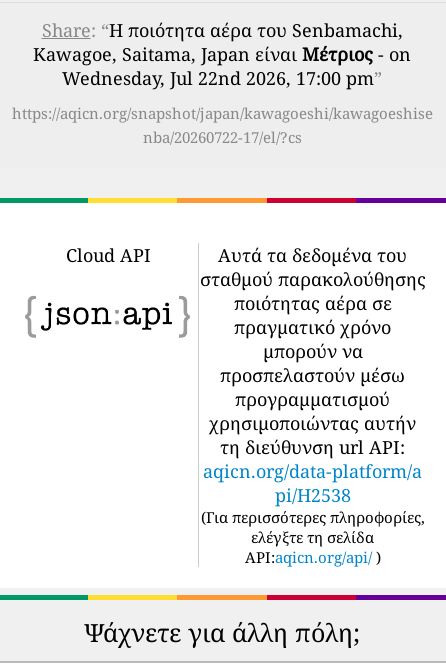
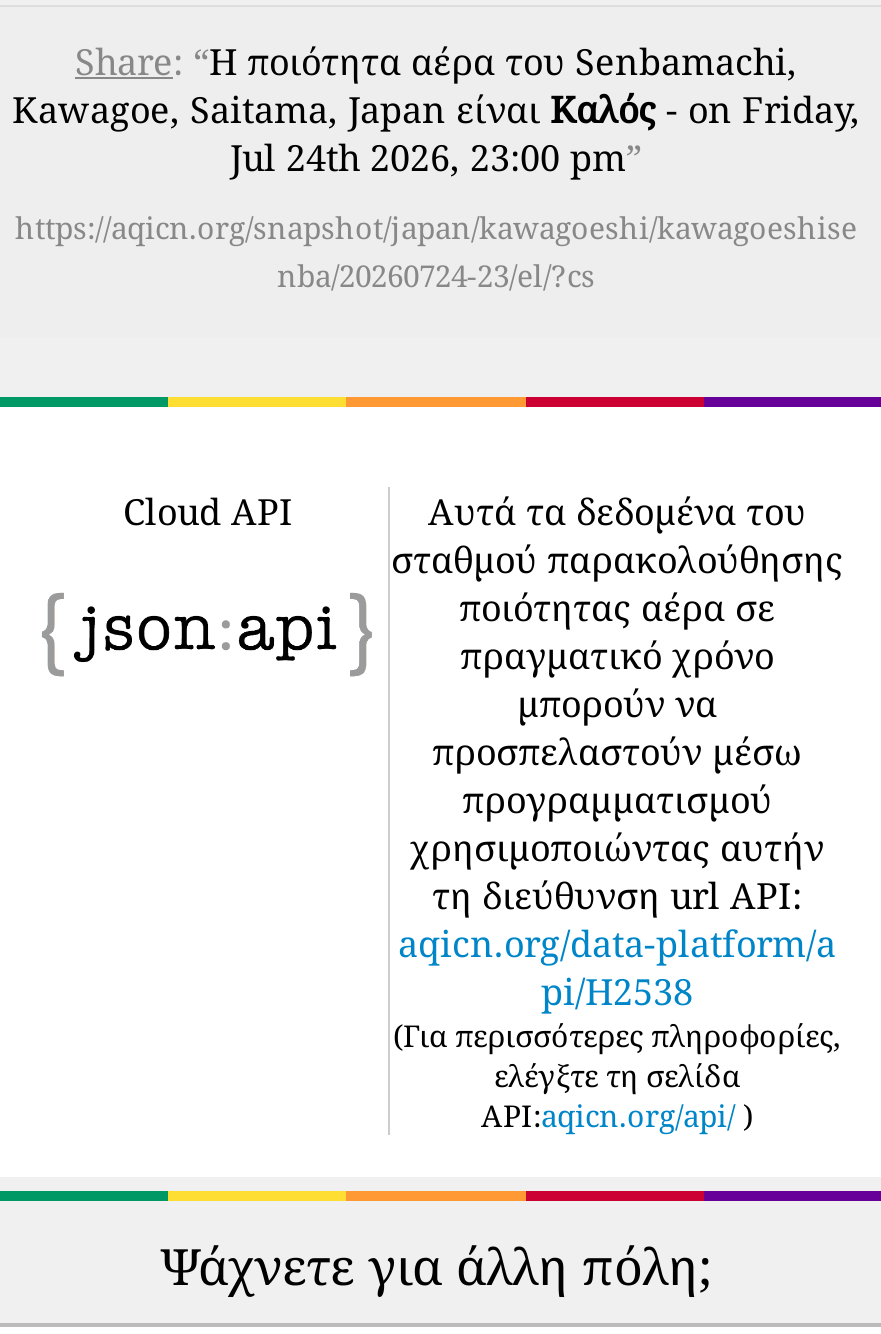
[33,42,411,90] Kawagoe, Saitama, Japan είναι Μέτριος - on | Wednesday, Jul 22nd 2026, 17:00 pm” -> [12,84,860,180] Kawagoe, Saitama, Japan είναι Καλός - on Friday, | Jul 24th 2026, 23:00 pm”
[142,127,301,147] nba/20260722-17/el/?cs -> [277,254,595,294] nba/20260724-23/el/?cs

